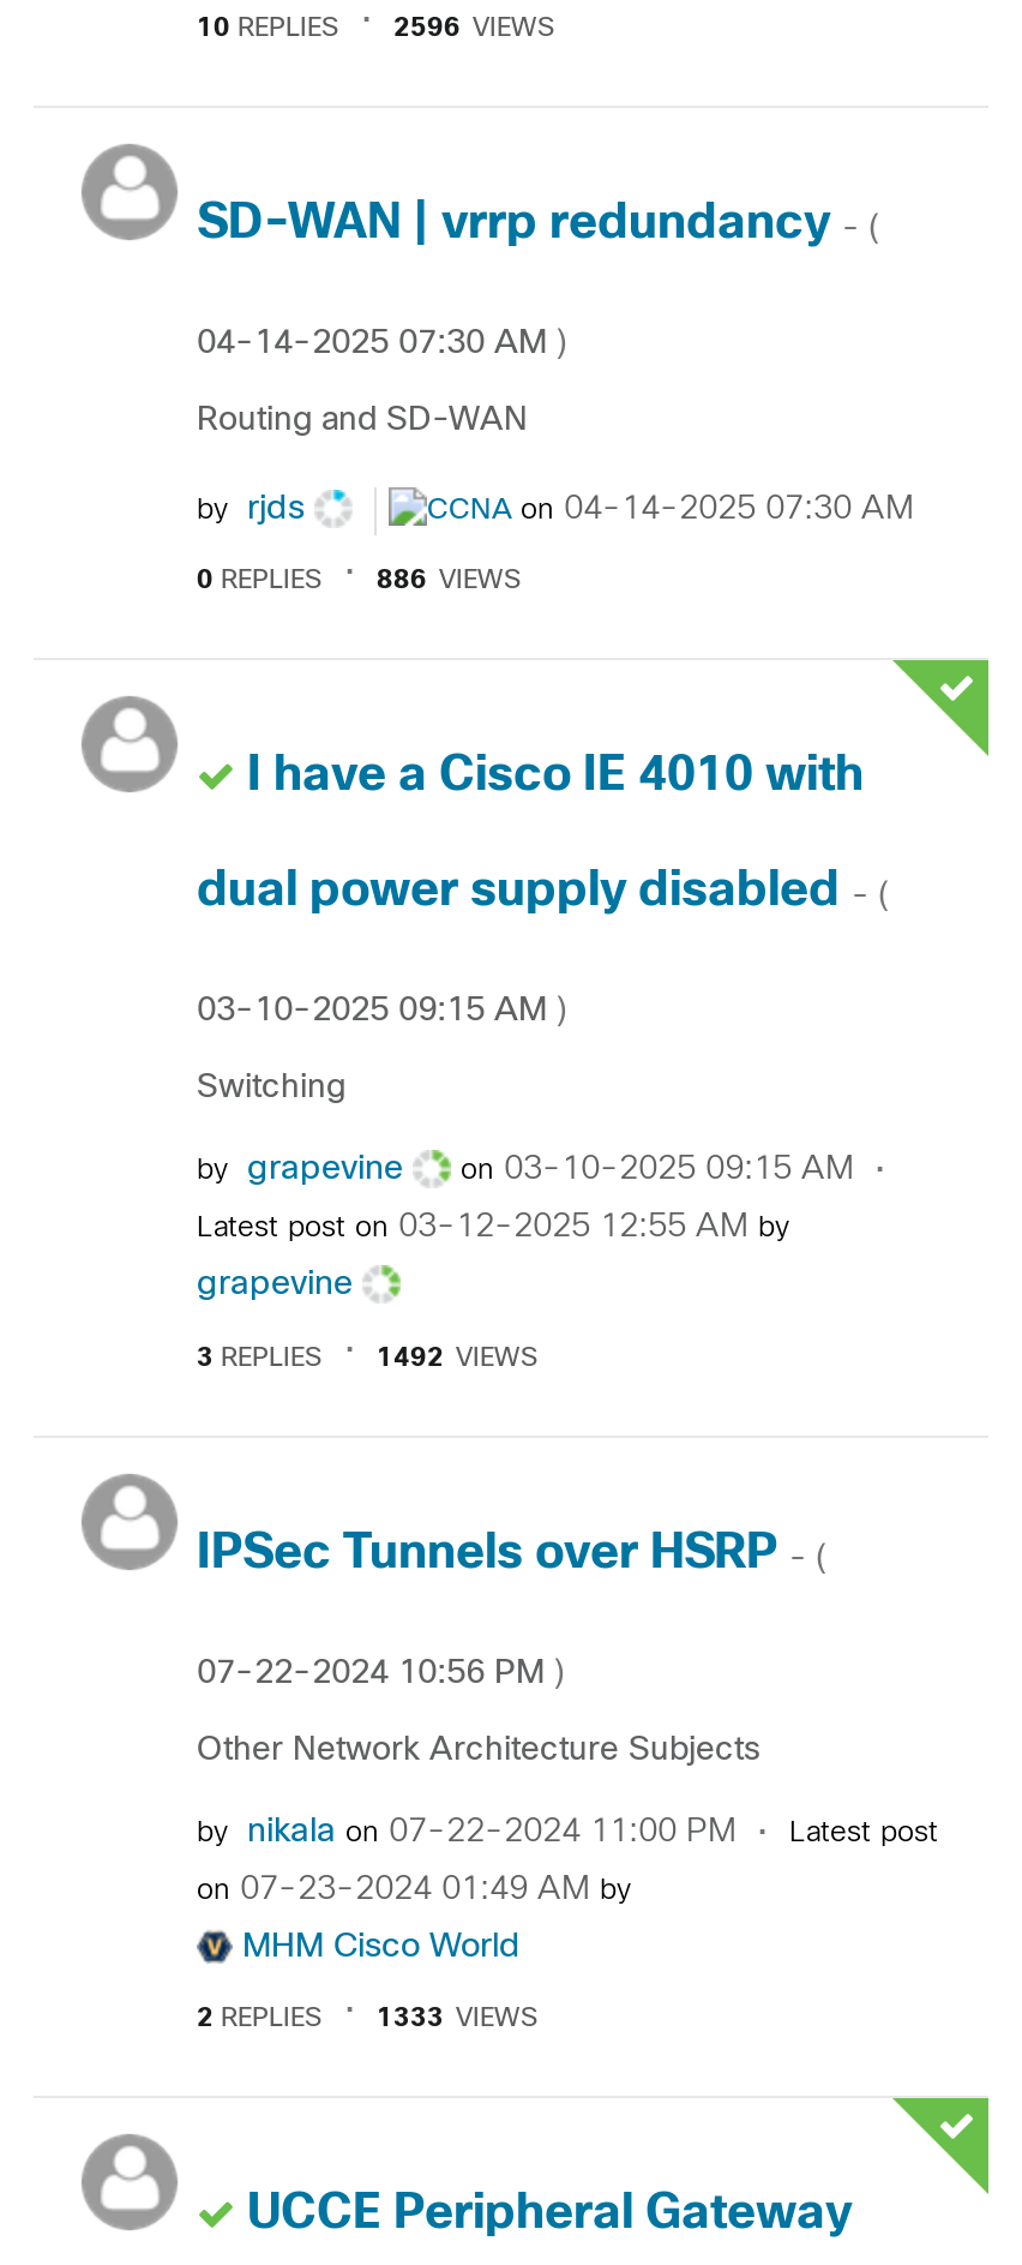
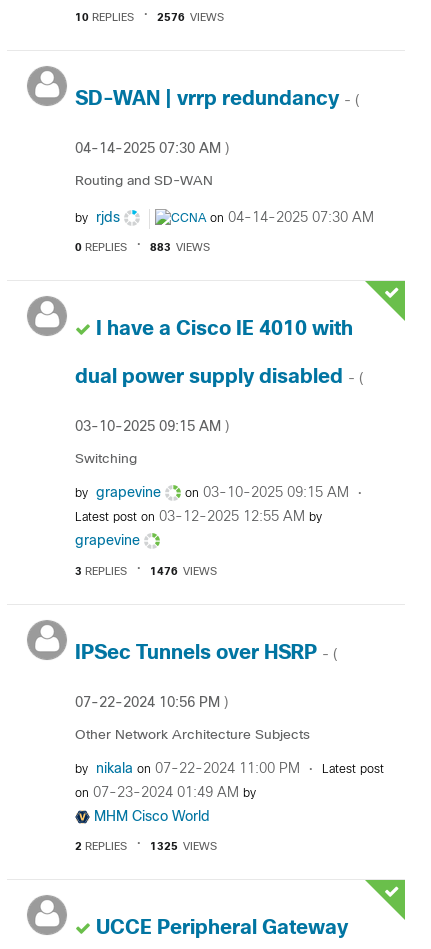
[393,16,554,40] 2596 VIEWS -> [157,12,224,22] 2576 VIEWS
[377,569,521,593] 886 VIEWS -> [150,243,210,253] 883 VIEWS
[377,1346,537,1370] 1492 VIEWS -> [150,566,217,576] 1476 VIEWS
[377,2007,537,2031] 1333 VIEWS -> [150,842,217,852] 1325 VIEWS

